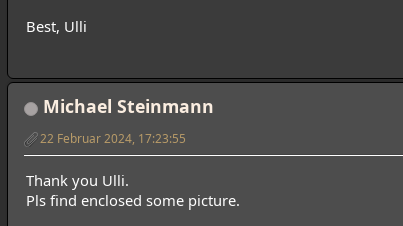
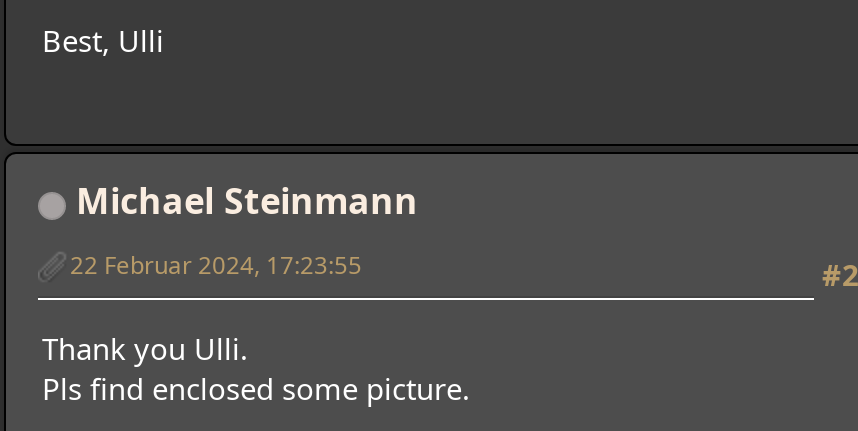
none -> [822,255,858,295] #2

